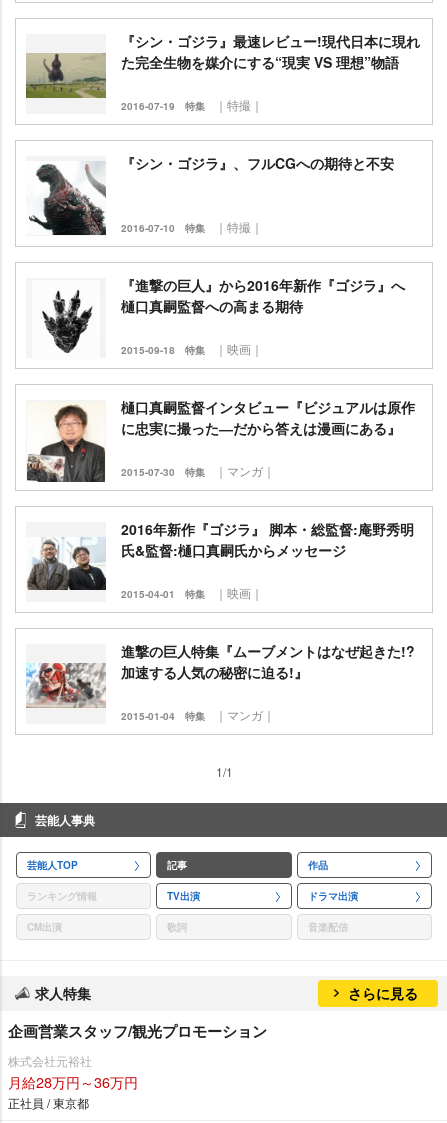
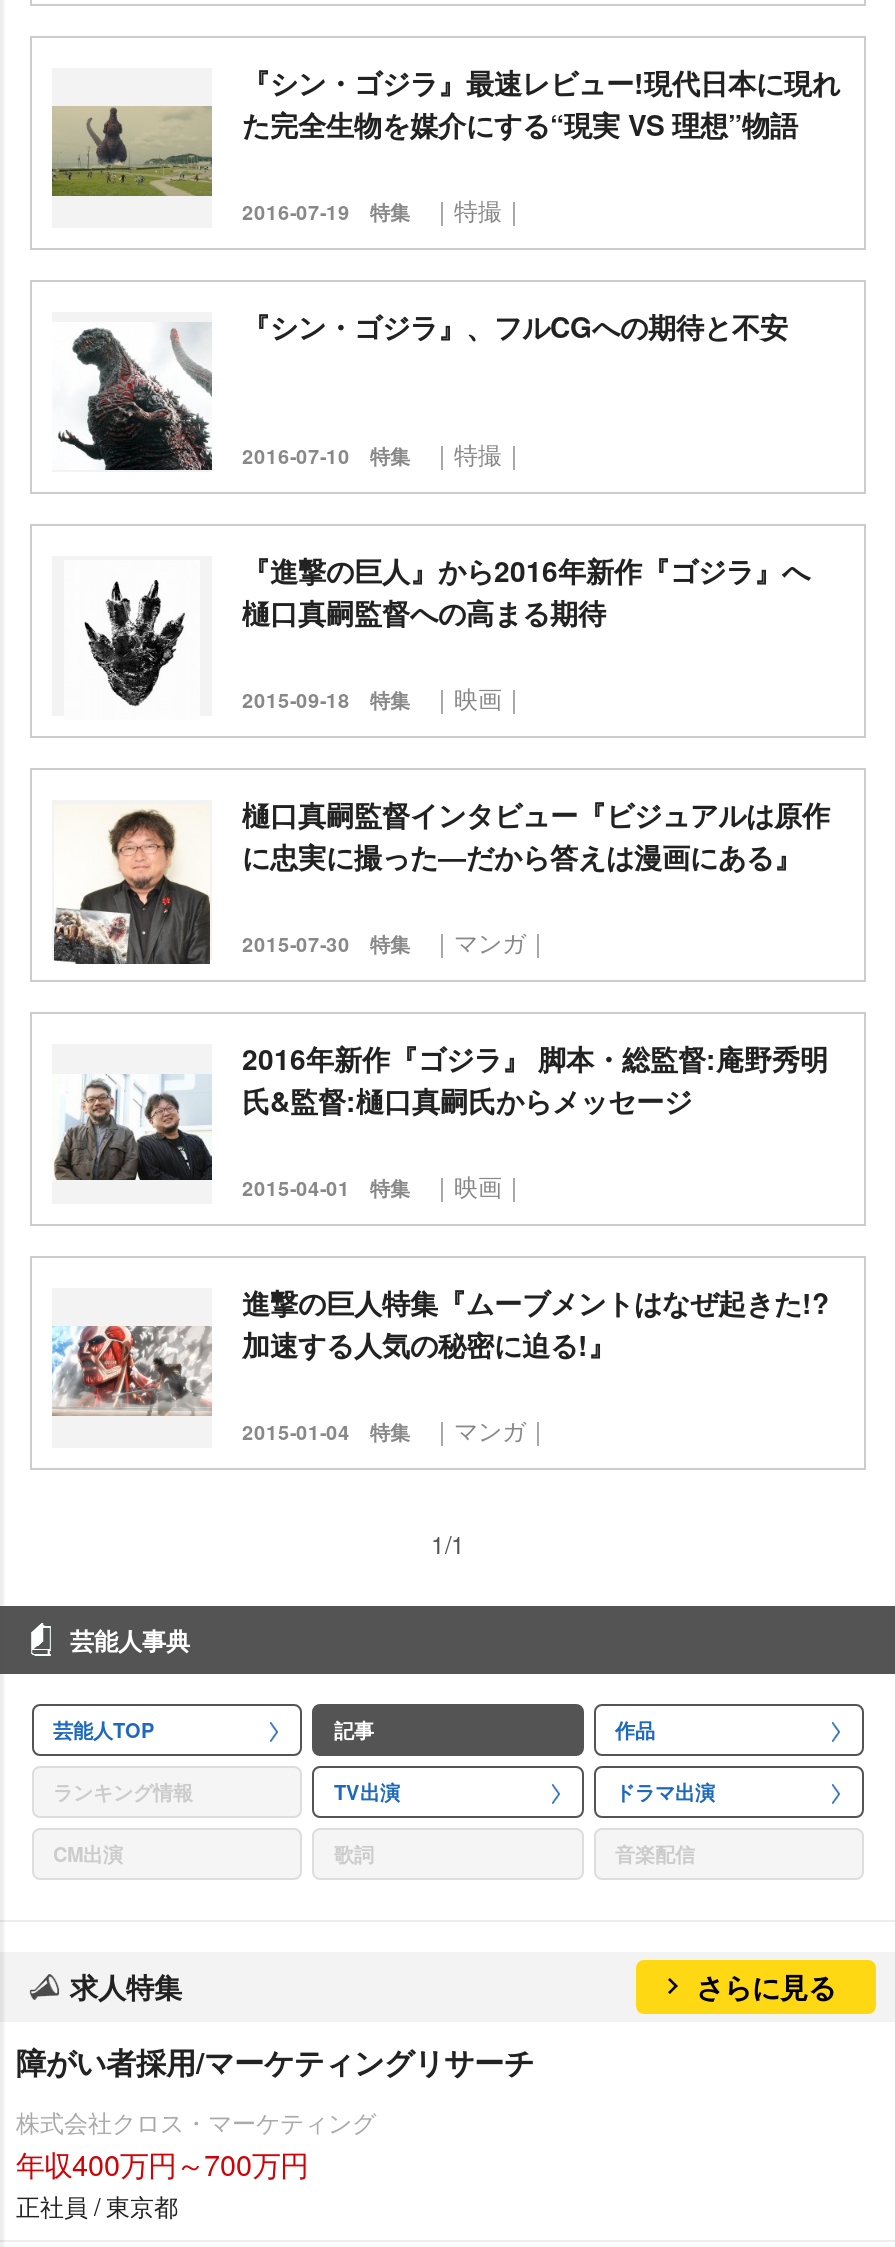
[8,1020,267,1042] 企画営業スタッフ/観光プロモーション -> [16,2040,534,2084] 障がい者採用/マーケティングリサーチ
[8,1052,138,1092] 株式会社元裕社 | 月給28万円～36万円 -> [16,2104,376,2184] 株式会社クロス・マーケティング | 年収400万円～700万円

